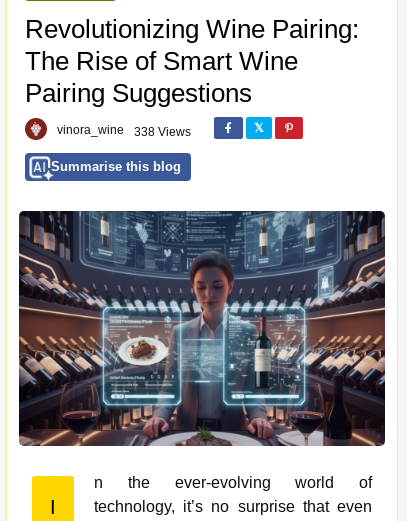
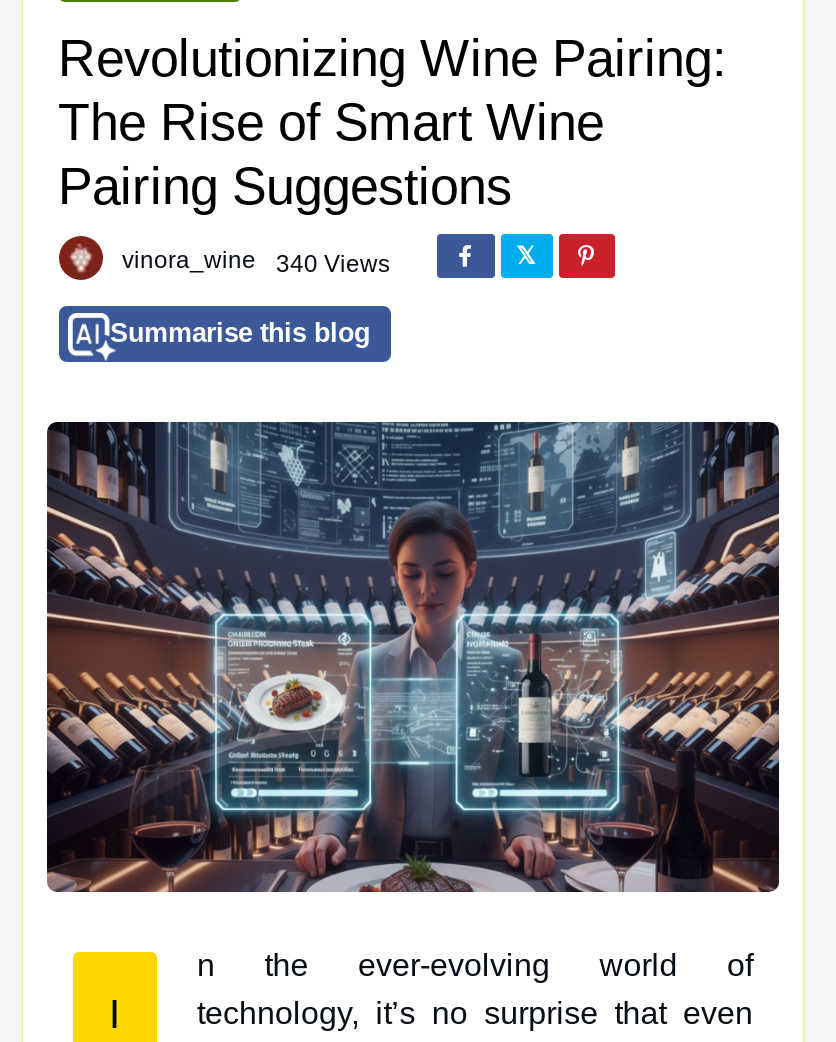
[56,123,190,139] vinora_wine 338 Views -> [122,246,390,278] vinora_wine 340 Views

